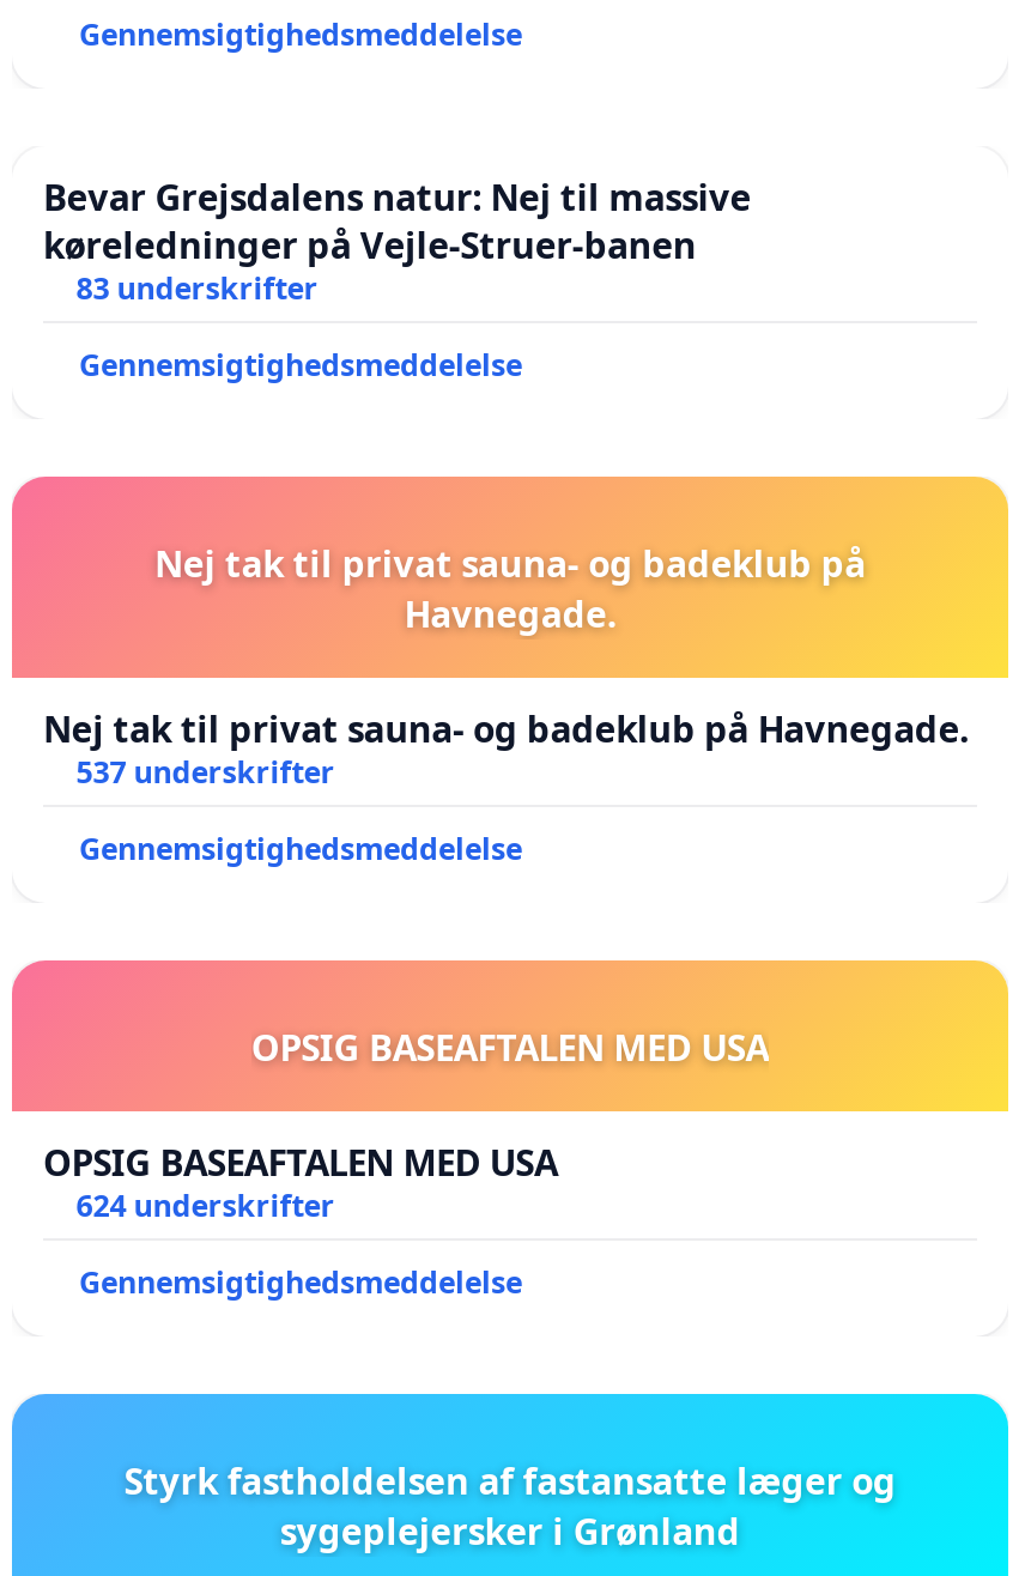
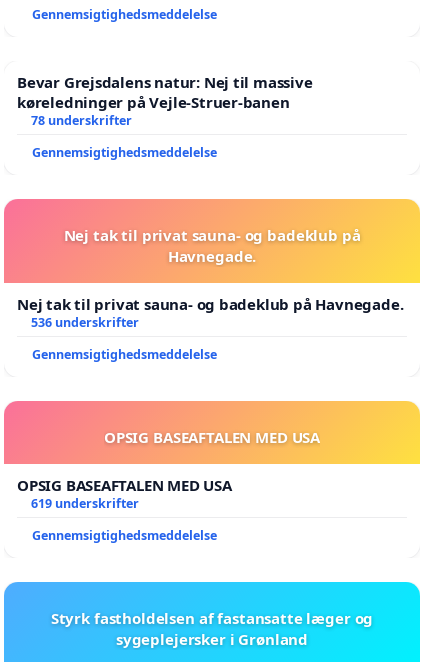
[76,268,318,309] 83 underskrifter -> [31,112,132,129] 78 underskrifter
[76,752,335,793] 537 underskrifter -> [31,314,139,331] 536 underskrifter
[76,1186,335,1226] 624 underskrifter -> [31,495,139,512] 619 underskrifter

